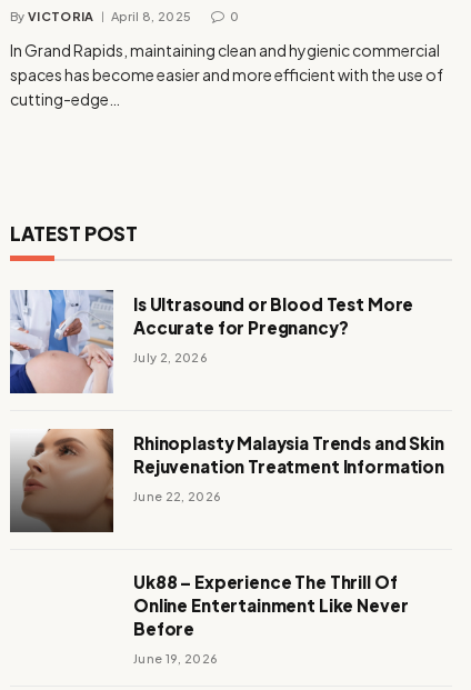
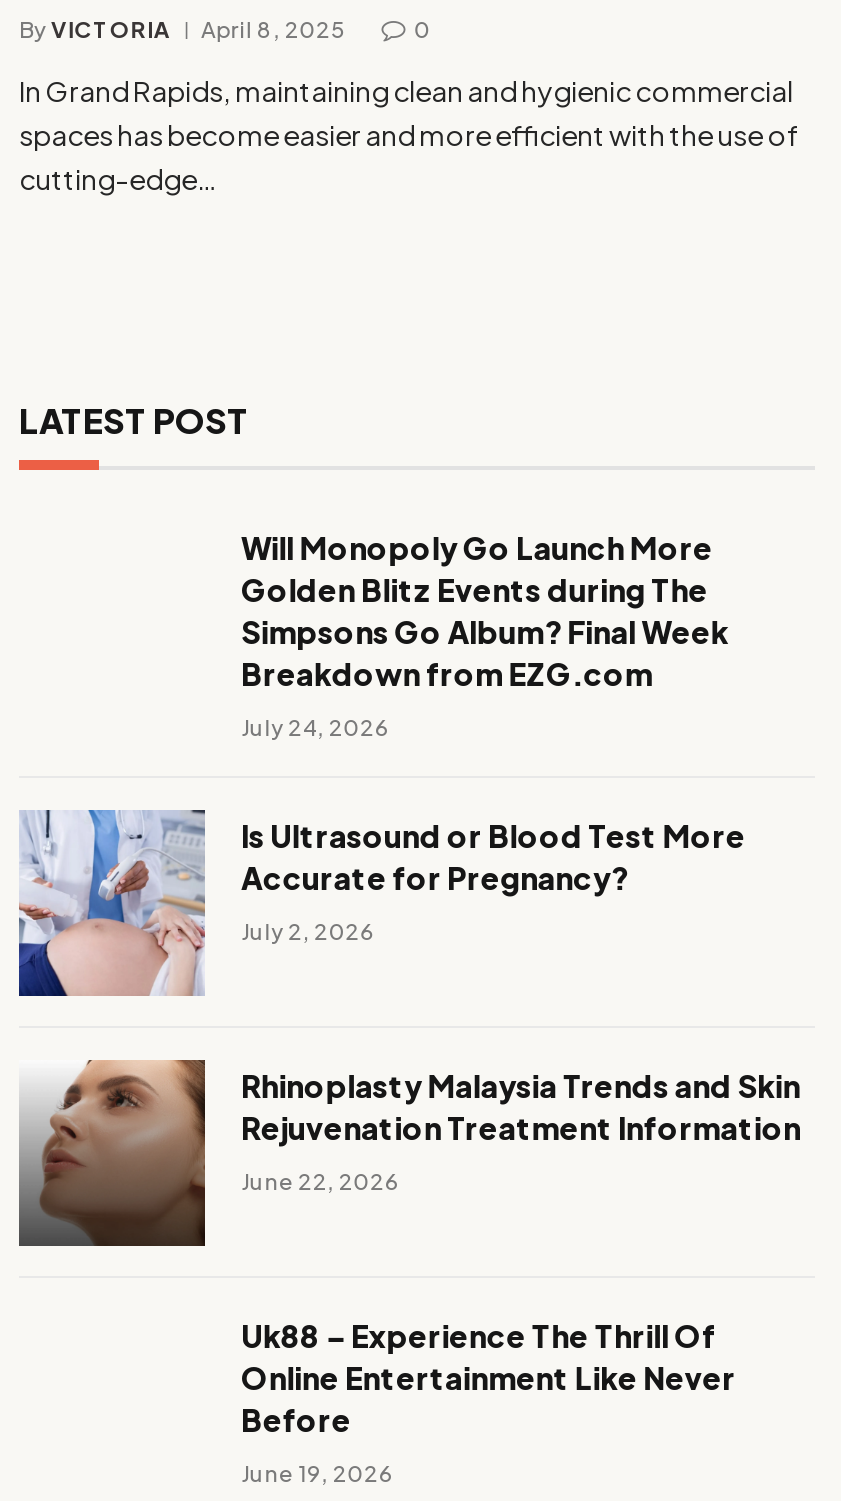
none -> [241,528,728,740] Will Monopoly Go Launch More | Golden Blitz Events during The | Simpsons Go Album? Final Week | Breakdown from EZG.com | July 24, 2026

